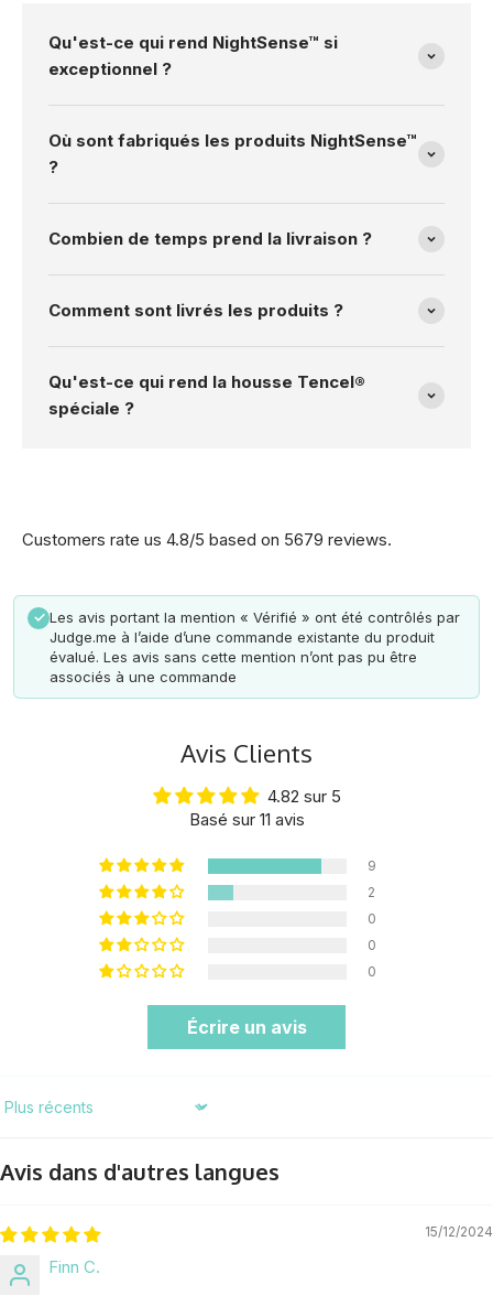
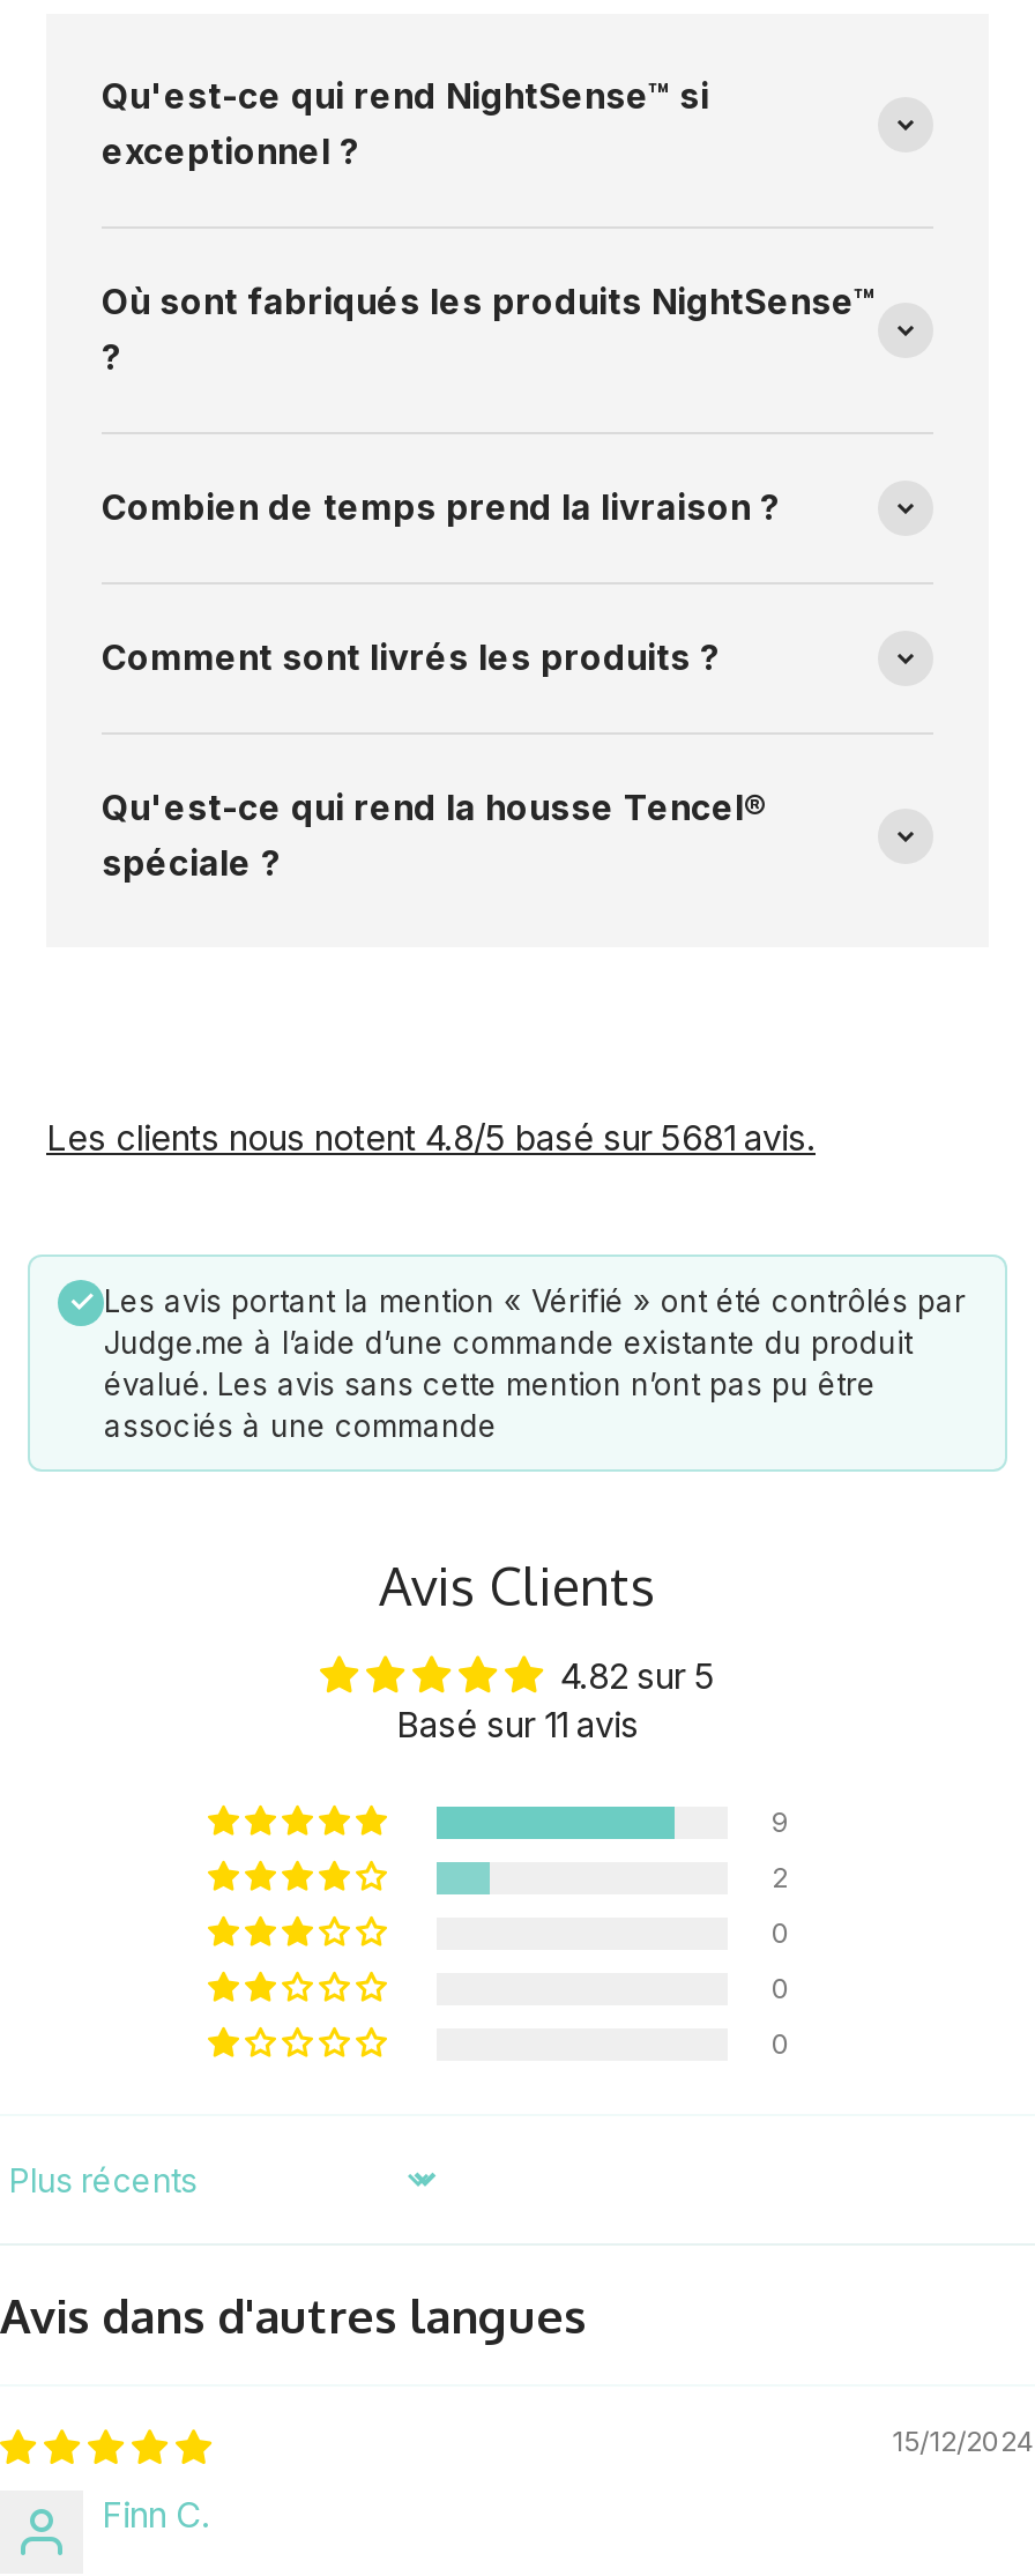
[22,528,392,549] Customers rate us 4.8/5 based on 5679 reviews. -> [46,1115,816,1159] Les clients nous notent 4.8/5 basé sur 5681 avis.
[187,1016,306,1038] Écrire un avis -> none

